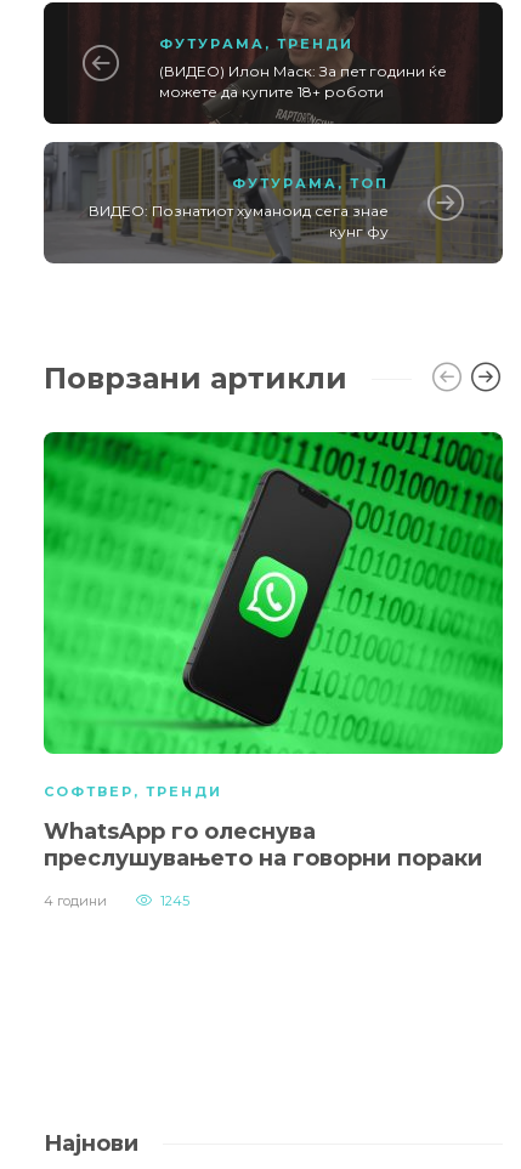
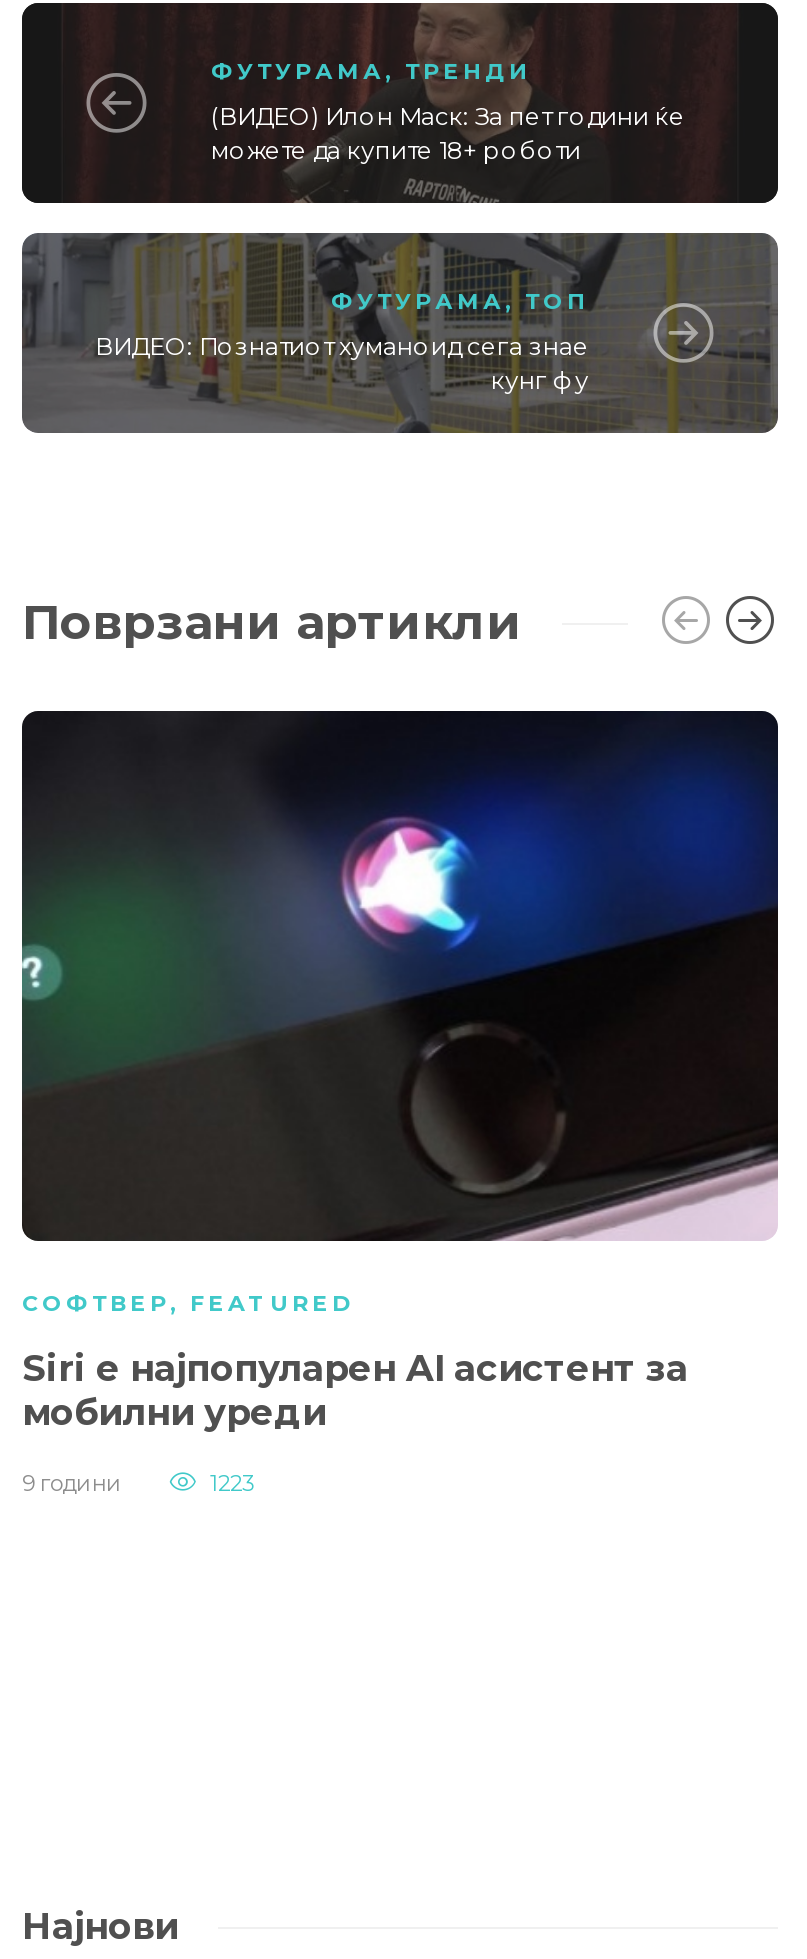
[43,431,504,800] [image] | СОФТВЕР, ТРЕНДИ -> [20,709,780,1317] [image] | СОФТВЕР, FEATURED
[44,818,482,872] WhatsApp го олеснува | преслушувањето на говорни пораки -> [22,1347,688,1435] Siri е најпопуларен AI асистент за | мобилни уреди
[44,892,189,909] 4 години | 1245 -> [22,1469,254,1497] 9 години | 1223

